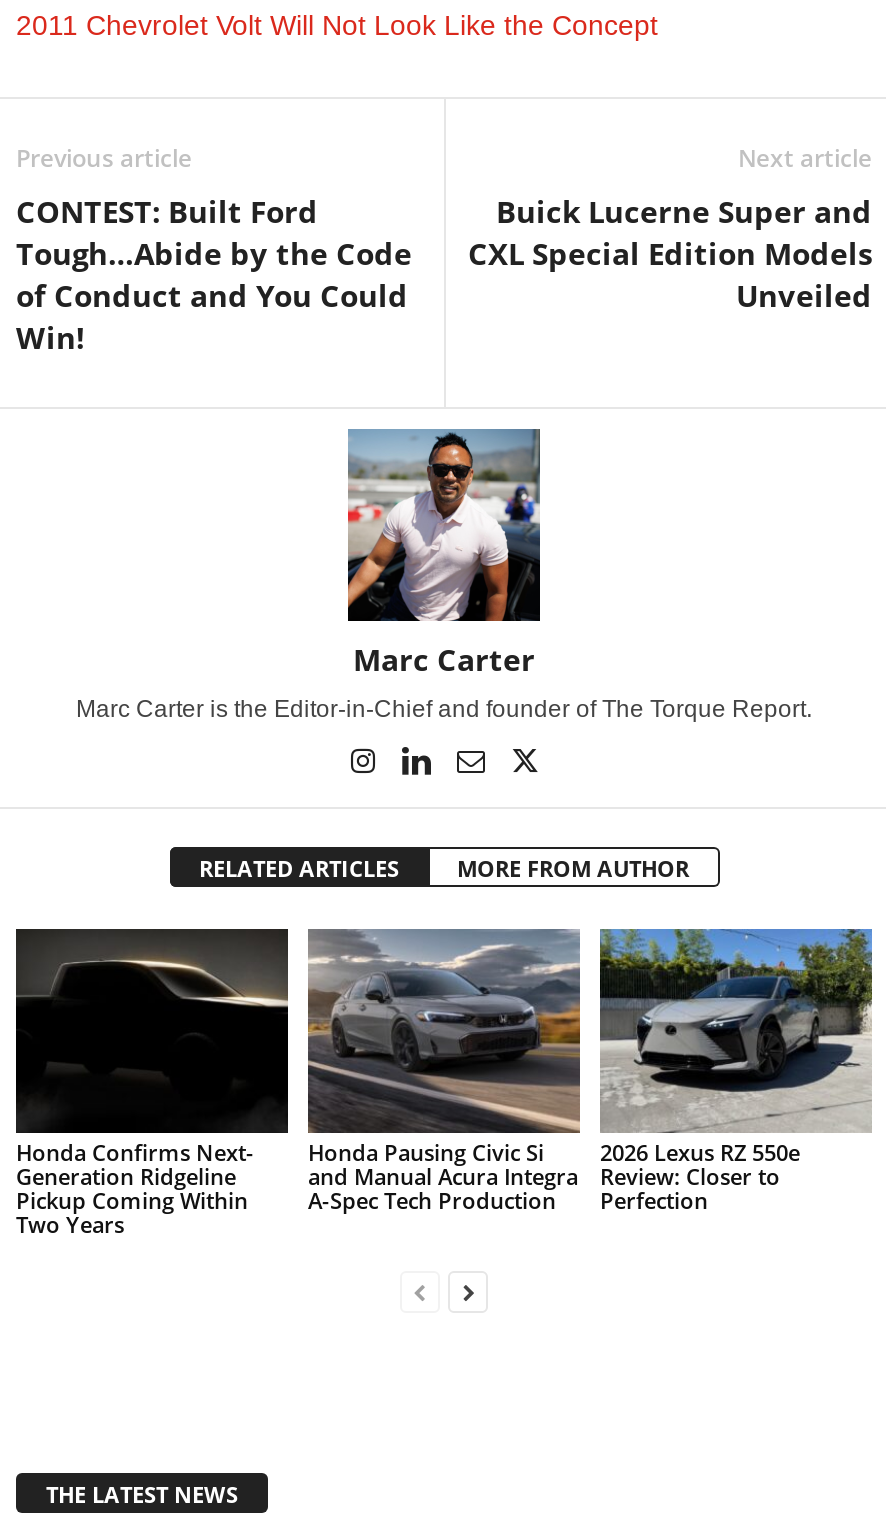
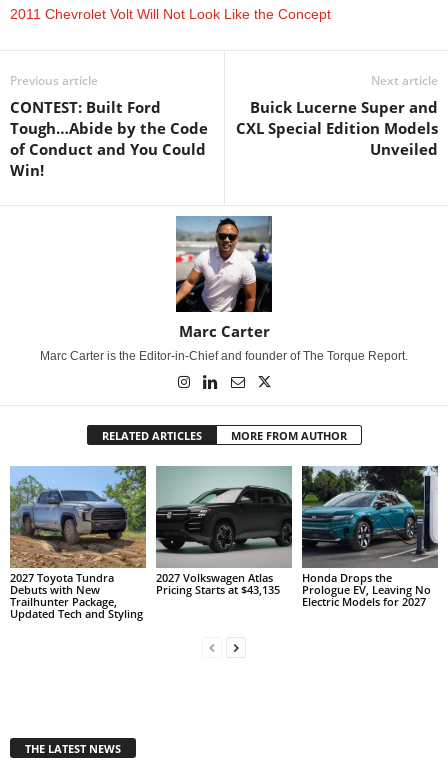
[14,927,290,1238] [image] | Honda Confirms Next- | Generation Ridgeline | Pickup Coming Within | Two Years -> [9,466,147,621] [image] | 2027 Toyota Tundra | Debuts with New | Trailhunter Package, | Updated Tech and Styling
[306,929,582,1214] [image] | Honda Pausing Civic Si | and Manual Acura Integra | A-Spec Tech Production -> [155,466,293,597] [image] | 2027 Volkswagen Atlas | Pricing Starts at $43,135
[598,927,874,1214] [image] | 2026 Lexus RZ 550e | Review: Closer to | Perfection -> [301,465,439,609] [image] | Honda Drops the | Prologue EV, Leaving No | Electric Models for 2027

